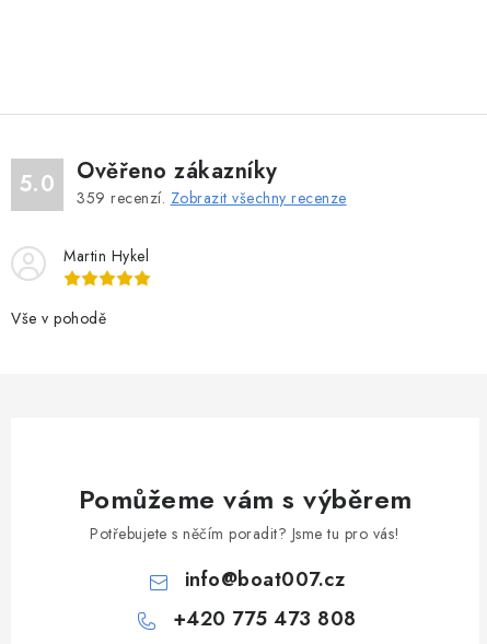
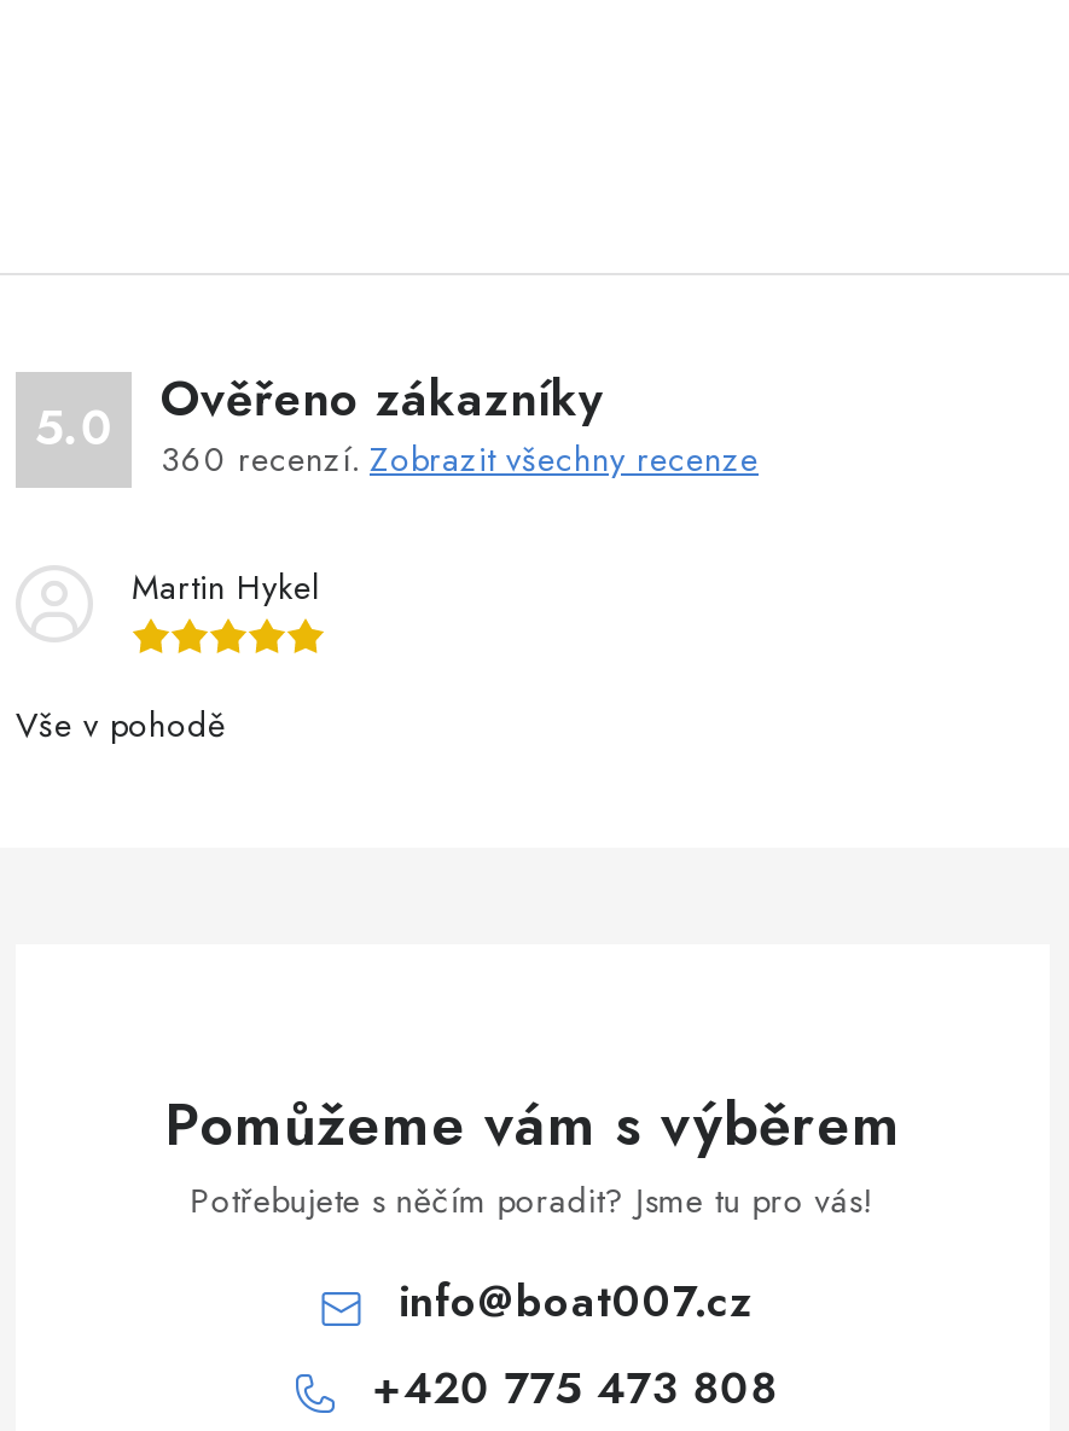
[77,187,346,209] 359 recenzí. Zobrazit všechny recenze -> [161,434,759,483] 360 recenzí. Zobrazit všechny recenze

